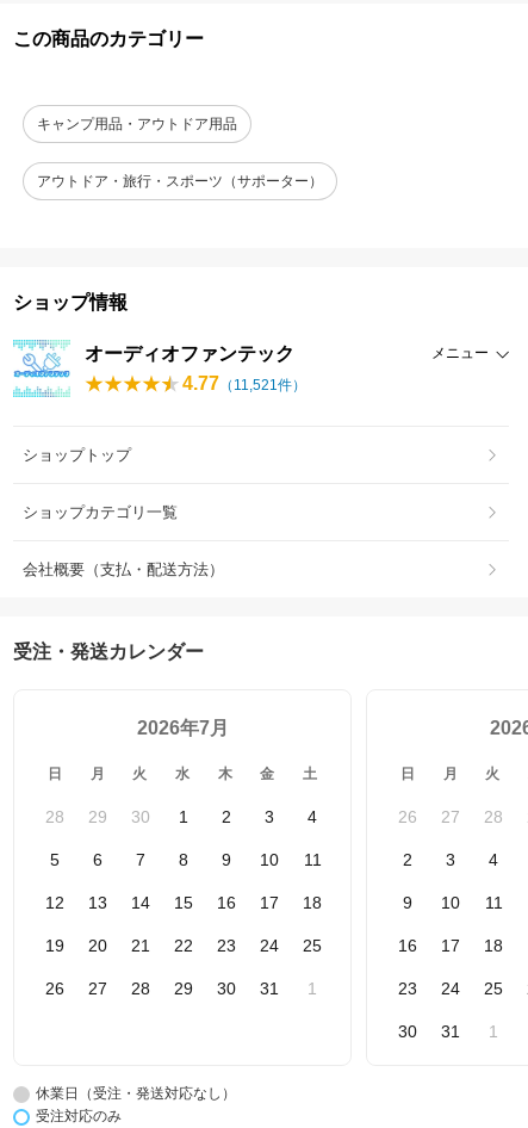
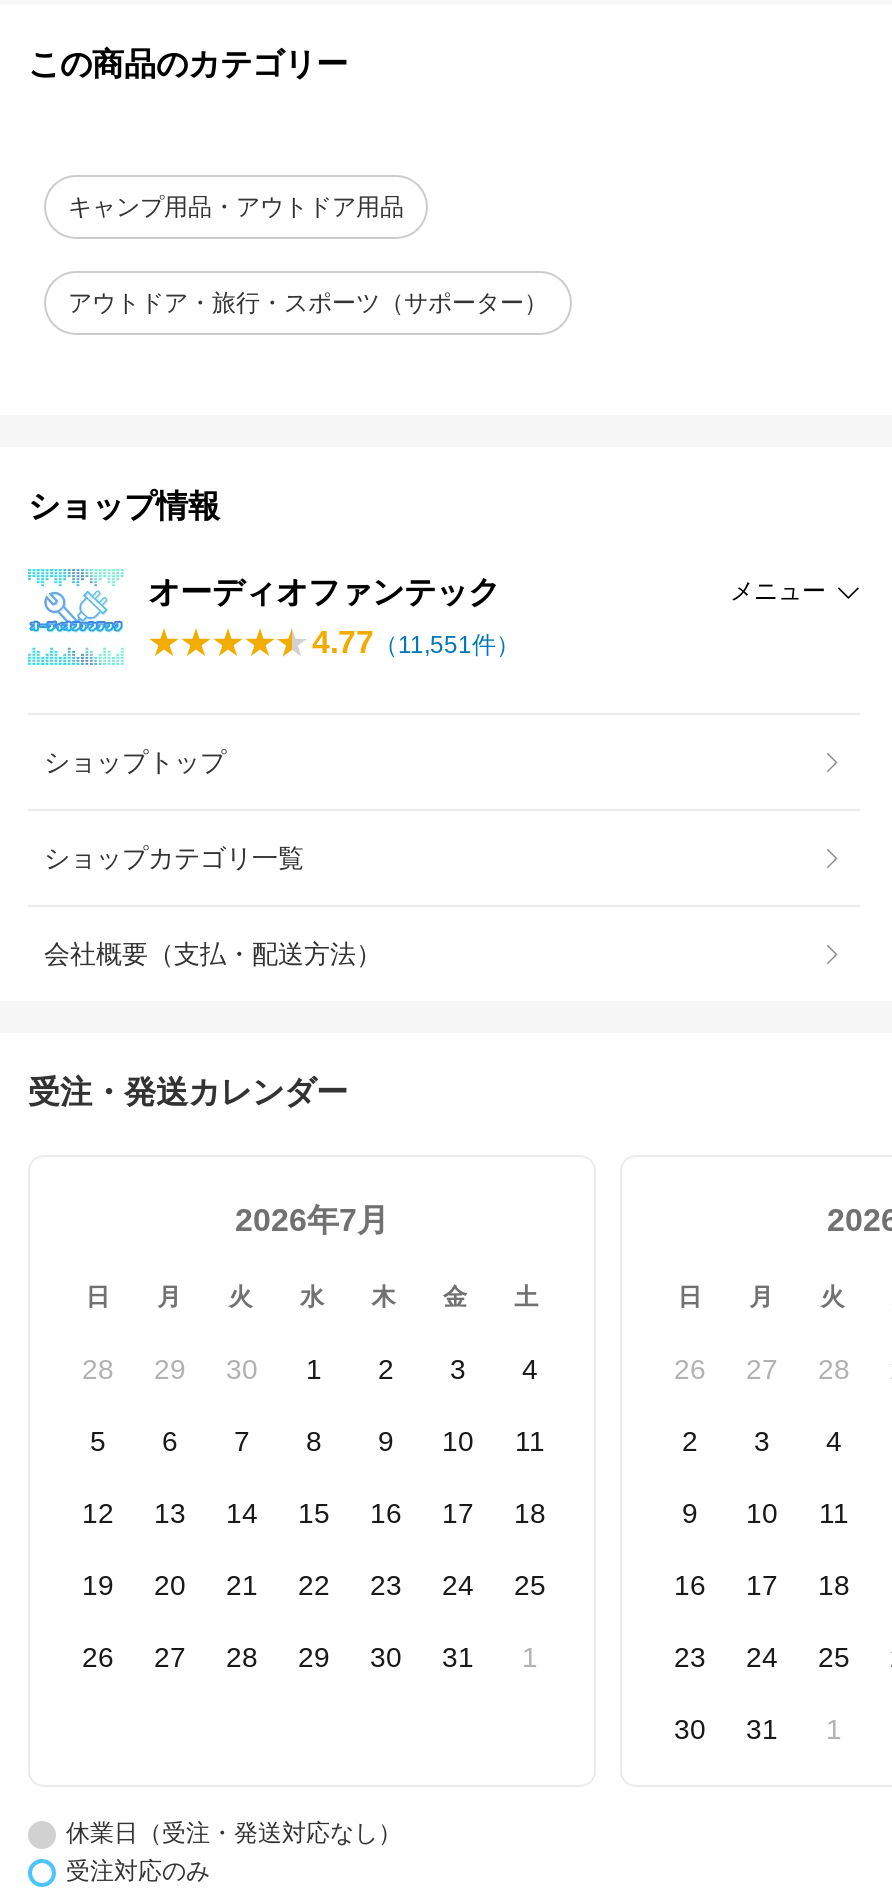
[182,373,306,394] 4.77（11,521件） -> [312,625,520,659] 4.77（11,551件）

